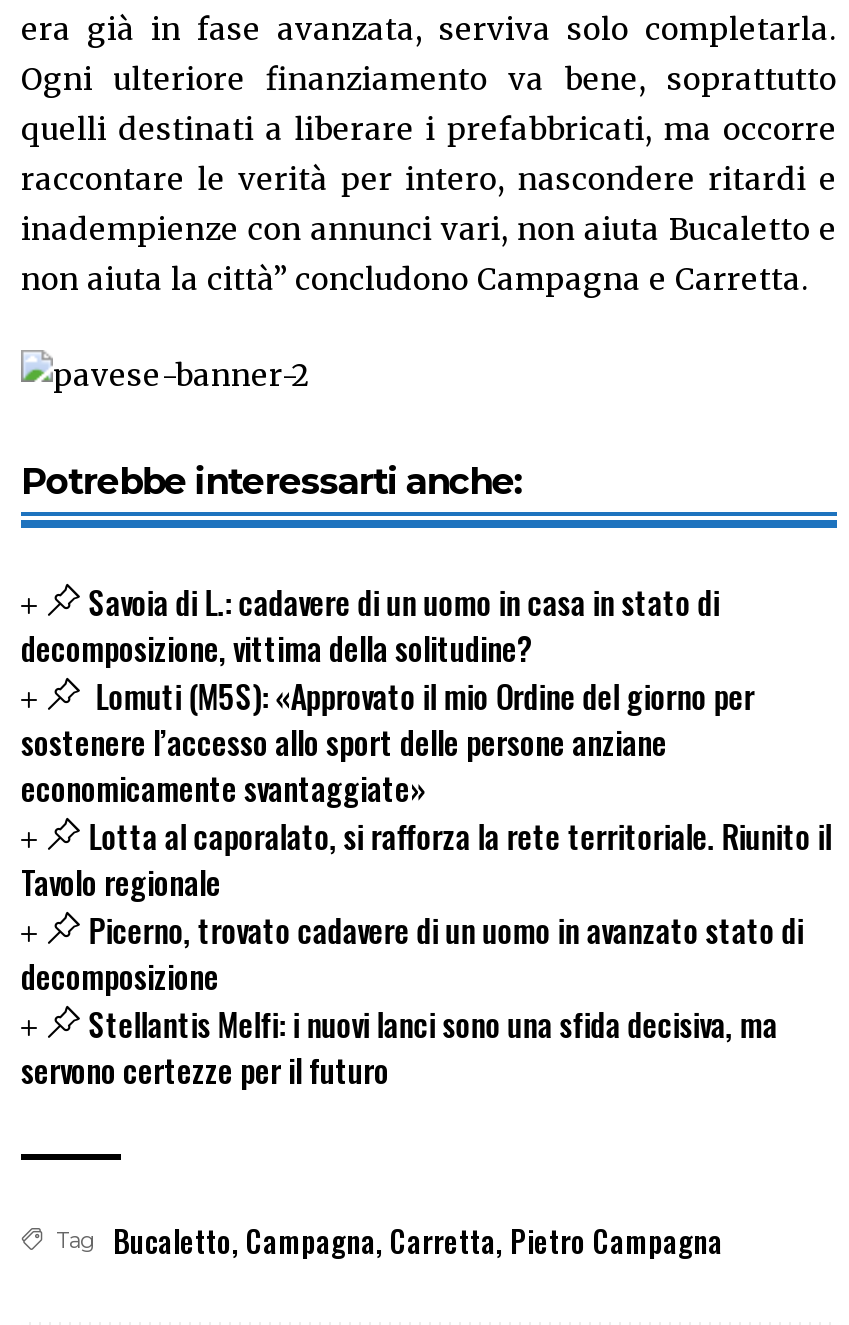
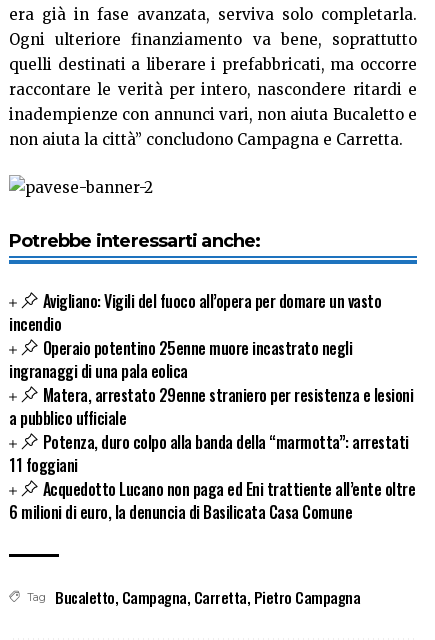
[21,577,831,1093] Savoia di L.: cadavere di un uomo in casa in stato di | decomposizione, vittima della solitudine? | Lomuti (M5S): «Approvato il mio Ordine del giorno per | sostenere l’accesso allo sport delle persone anziane | economicamente svantaggiate» | Lotta al caporalato, si rafforza la rete territoriale. Riunito il | Tavolo regionale | Picerno, trovato cadavere di un uomo in avanzato stato di | decomposizione | Stellantis Melfi: i nuovi lanci sono una sfida decisiva, ma | servono certezze per il futuro -> [9,289,415,524] Avigliano: Vigili del fuoco all’opera per domare un vasto | incendio | Operaio potentino 25enne muore incastrato negli | ingranaggi di una pala eolica | Matera, arrestato 29enne straniero per resistenza e lesioni | a pubblico ufficiale | Potenza, duro colpo alla banda della “marmotta”: arrestati | 11 foggiani | Acquedotto Lucano non paga ed Eni trattiente all’ente oltre | 6 milioni di euro, la denuncia di Basilicata Casa Comune

